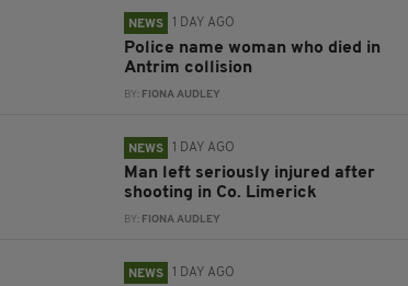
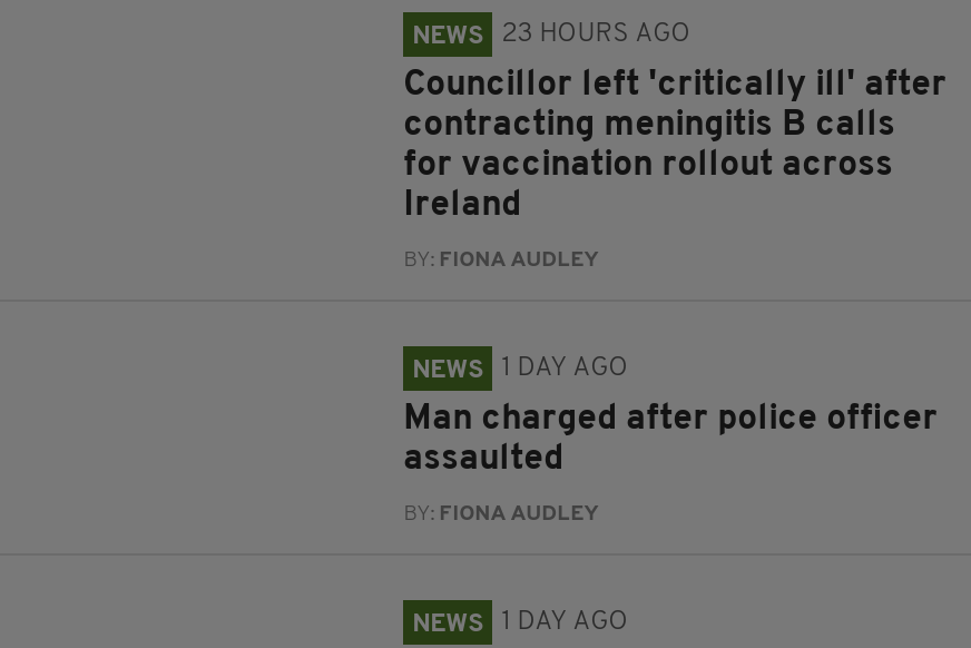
[128,17,235,31] NEWS 1 DAY AGO -> [412,22,691,51] NEWS 23 HOURS AGO
[124,40,381,77] Police name woman who died in | Antrim collision -> [403,68,947,224] Councillor left 'critically ill' after | contracting meningitis B calls | for vaccination rollout across | Ireland
[124,165,375,202] Man left seriously injured after | shooting in Co. Limerick -> [403,402,938,478] Man charged after police officer | assaulted

